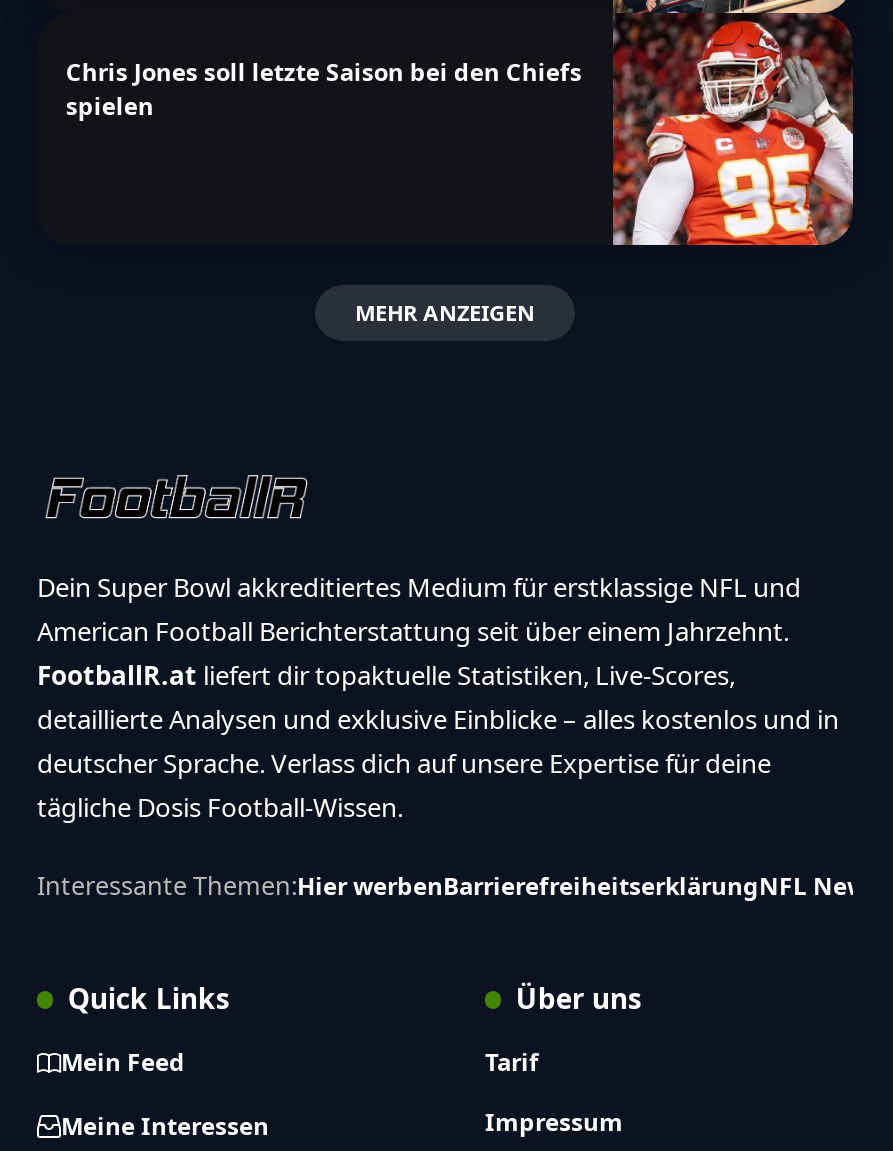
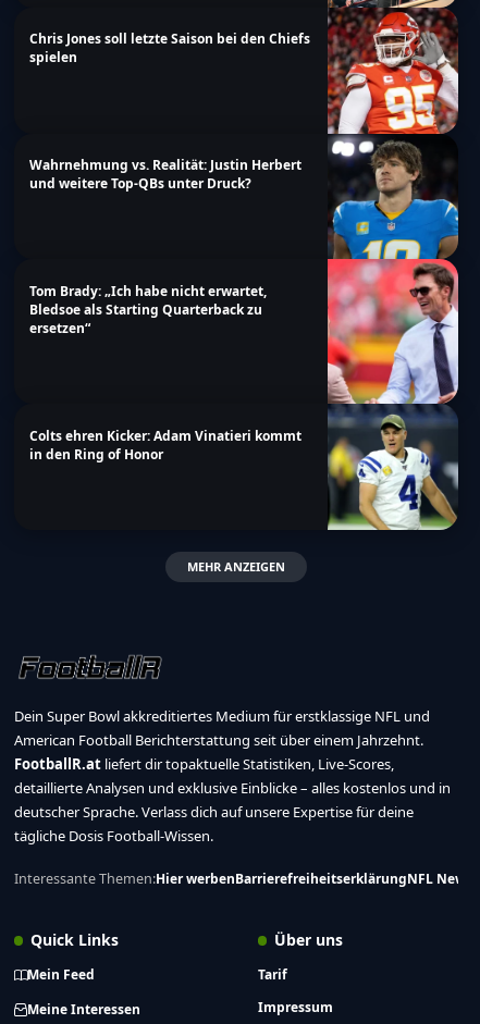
none -> [30,134,459,531] [image] | Wahrnehmung vs. Realität: Justin Herbert | und weitere Top-QBs unter Druck?
none -> [30,282,267,337] Tom Brady: „Ich habe nicht erwartet, | Bledsoe als Starting Quarterback zu | ersetzen“
none -> [30,426,302,463] Colts ehren Kicker: Adam Vinatieri kommt | in den Ring of Honor

